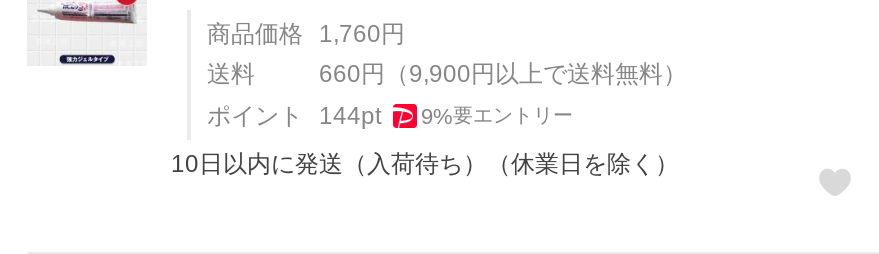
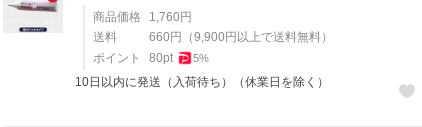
[207,101,573,129] ポイント 144pt | 9%要エントリー -> [93,50,209,64] ポイント 80pt | 5%

